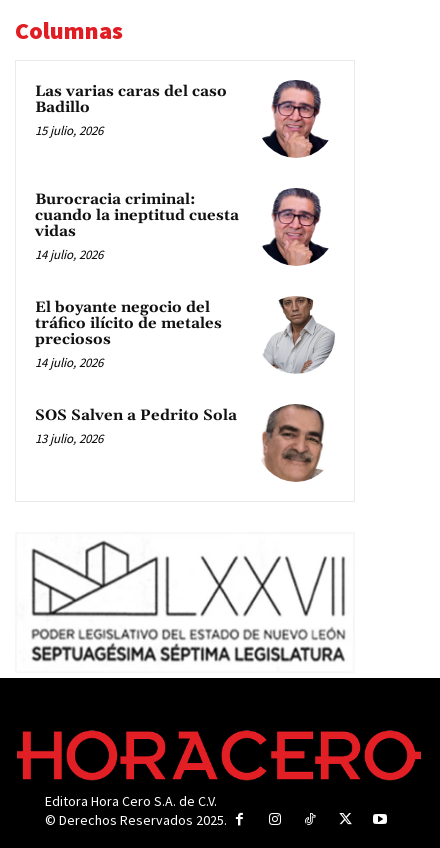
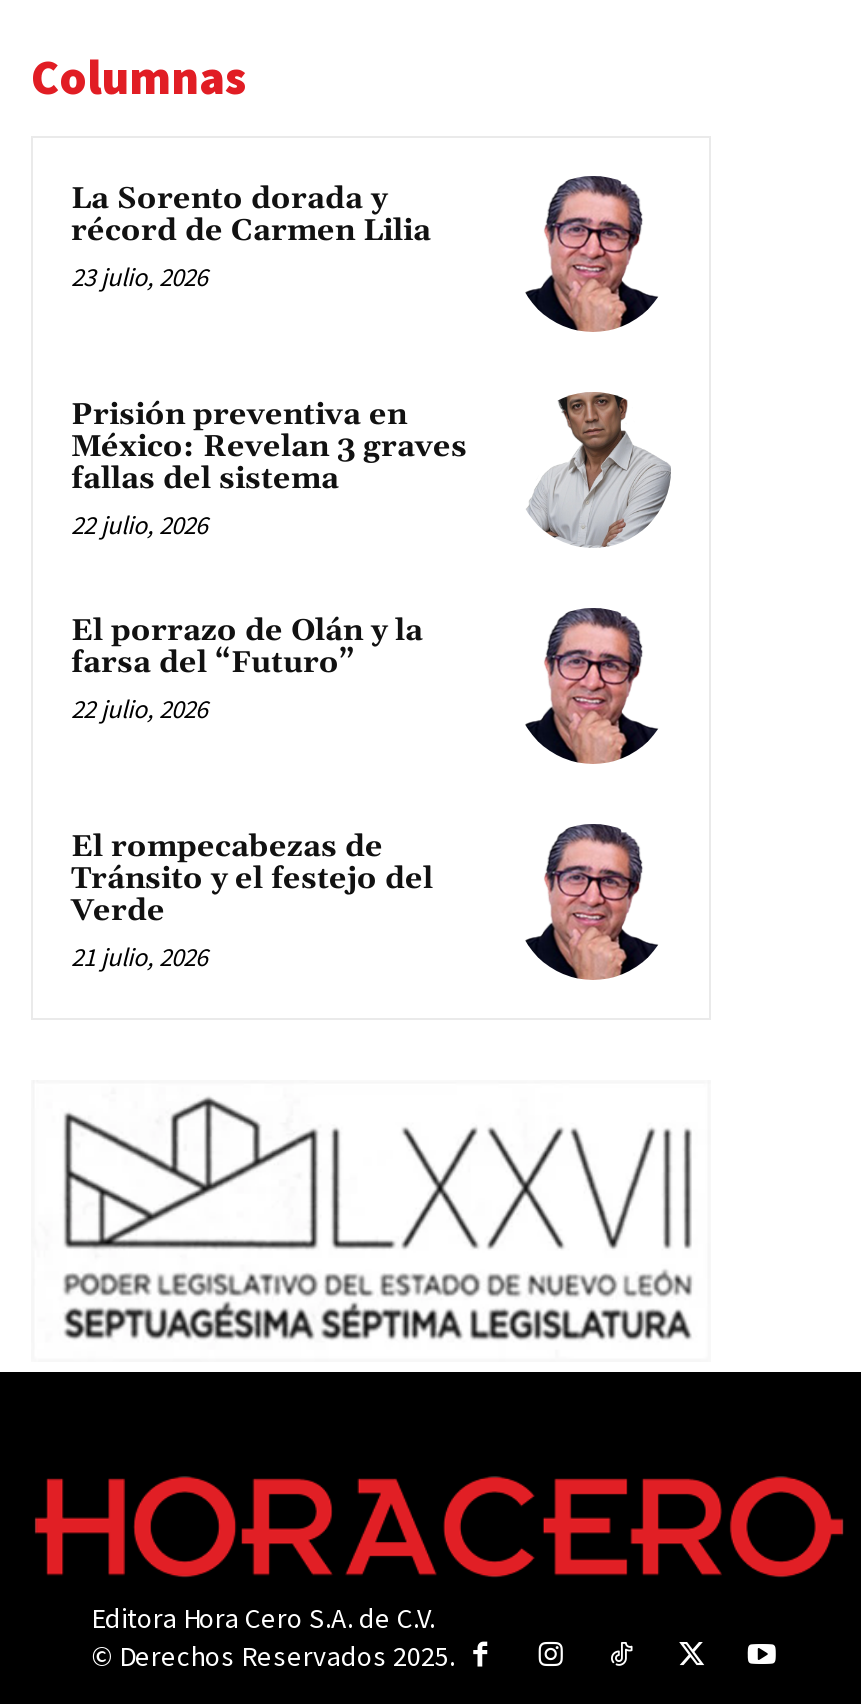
[35,82,227,139] Las varias caras del caso | Badillo | 15 julio, 2026 -> [71,180,431,294] La Sorento dorada y | récord de Carmen Lilia | 23 julio, 2026
[35,190,239,263] Burocracia criminal: | cuando la ineptitud cuesta | vidas | 14 julio, 2026 -> [71,396,467,542] Prisión preventiva en | México: Revelan 3 graves | fallas del sistema | 22 julio, 2026
moved [262,187,335,266] -> [525,606,669,764]: [image]
[35,298,222,371] El boyante negocio del | tráfico ilícito de metales | preciosos | 14 julio, 2026 -> [71,612,423,726] El porrazo de Olán y la | farsa del “Futuro” | 22 julio, 2026
moved [264,296,336,374] -> [529,392,673,548]: [image]
[35,406,237,447] SOS Salven a Pedrito Sola | 13 julio, 2026 -> [71,828,433,974] El rompecabezas de | Tránsito y el festejo del | Verde | 21 julio, 2026
[261,404,327,481] [image] -> [525,824,659,980] [image]

